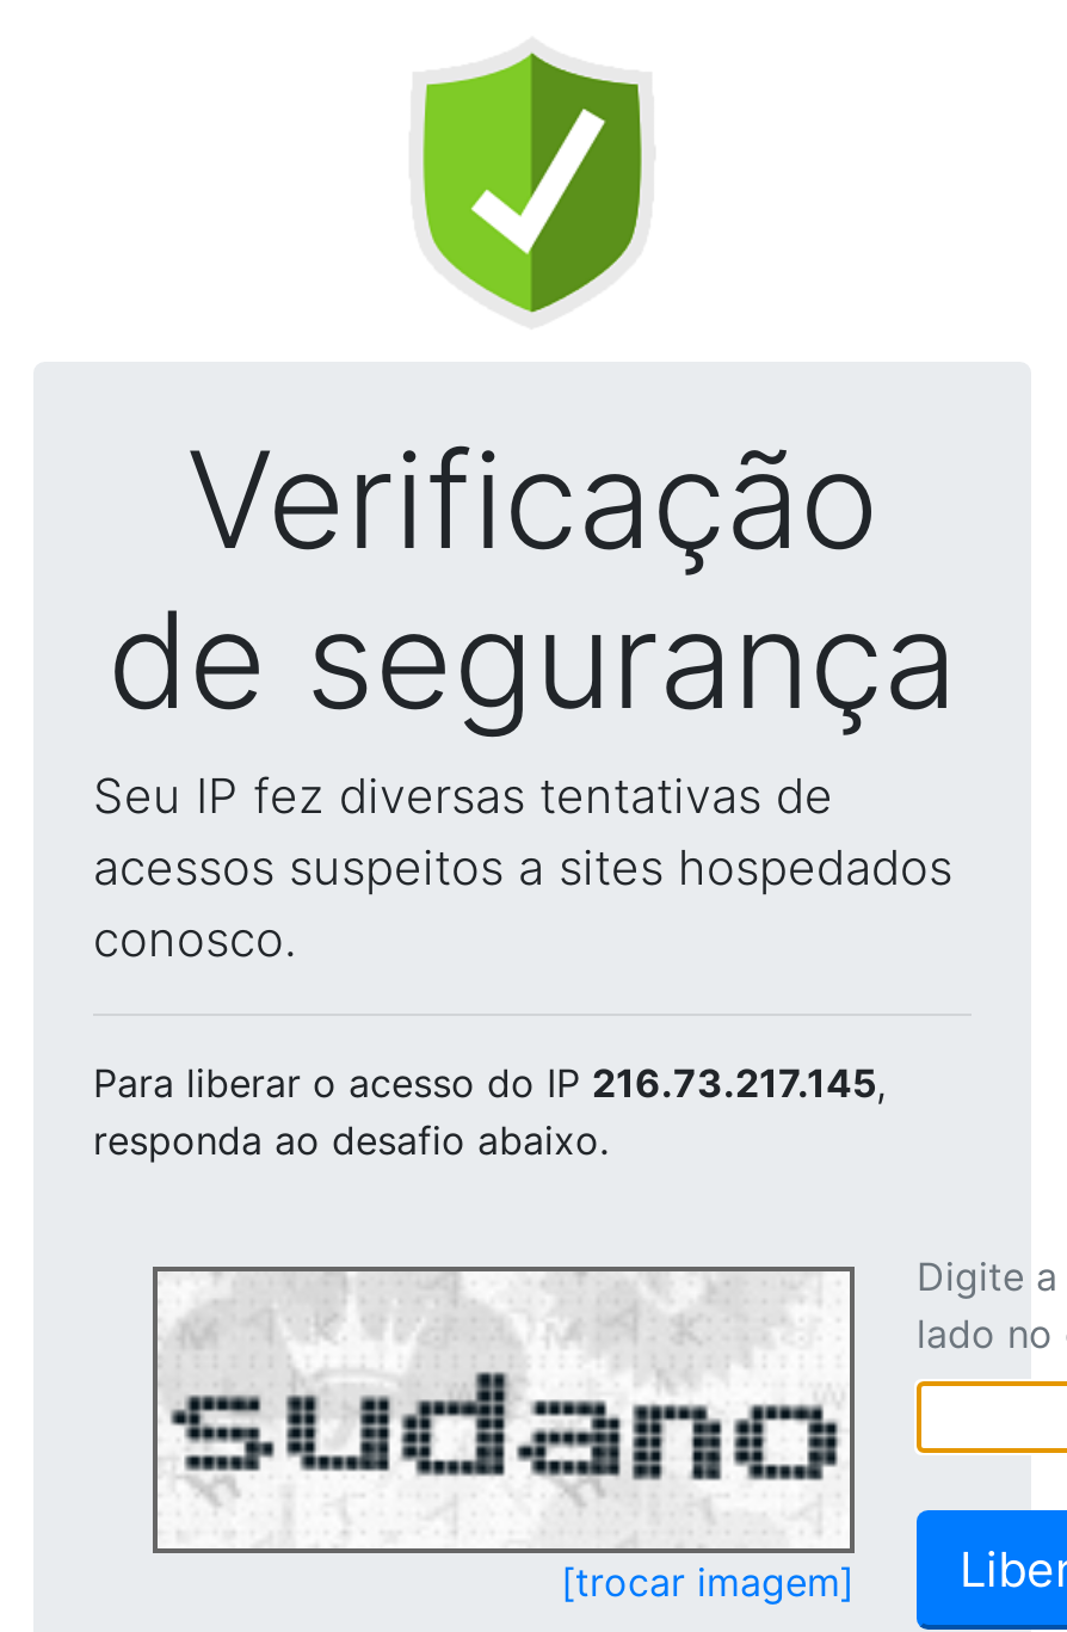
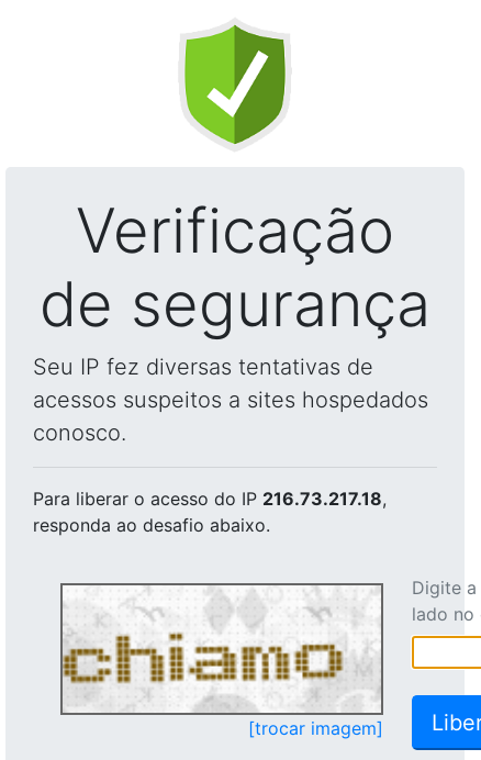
[93,1059,886,1107] Para liberar o acesso do IP 216.73.217.145, -> [33,488,387,510] Para liberar o acesso do IP 216.73.217.18,
[158,1276,847,1544] [image] -> [61,586,379,709] [image]

